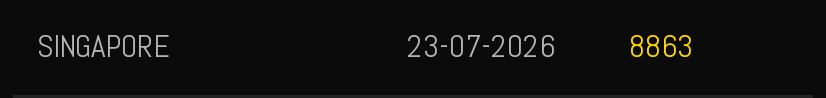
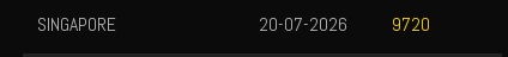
[407,27,555,67] 23-07-2026 -> [259,13,347,37] 20-07-2026
[629,28,693,68] 8863 -> [392,14,430,37] 9720

